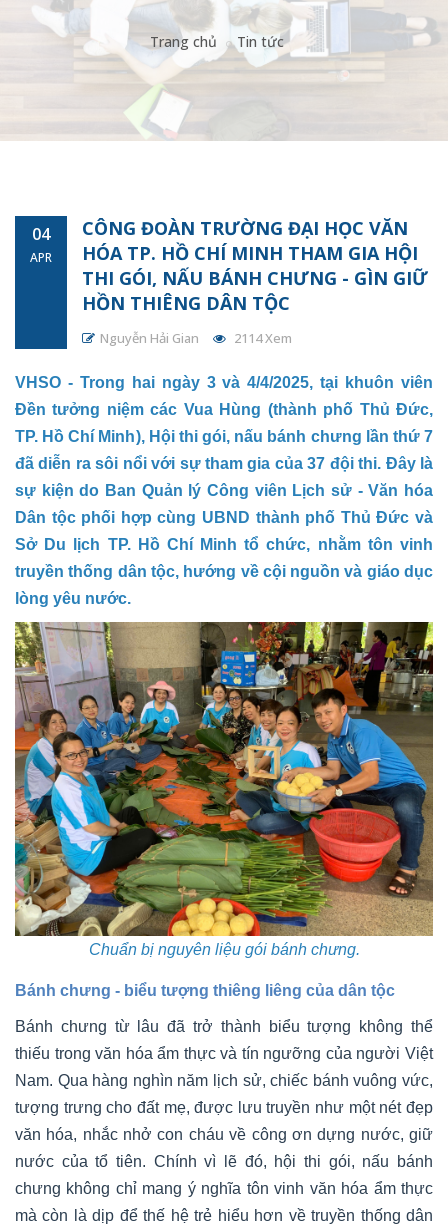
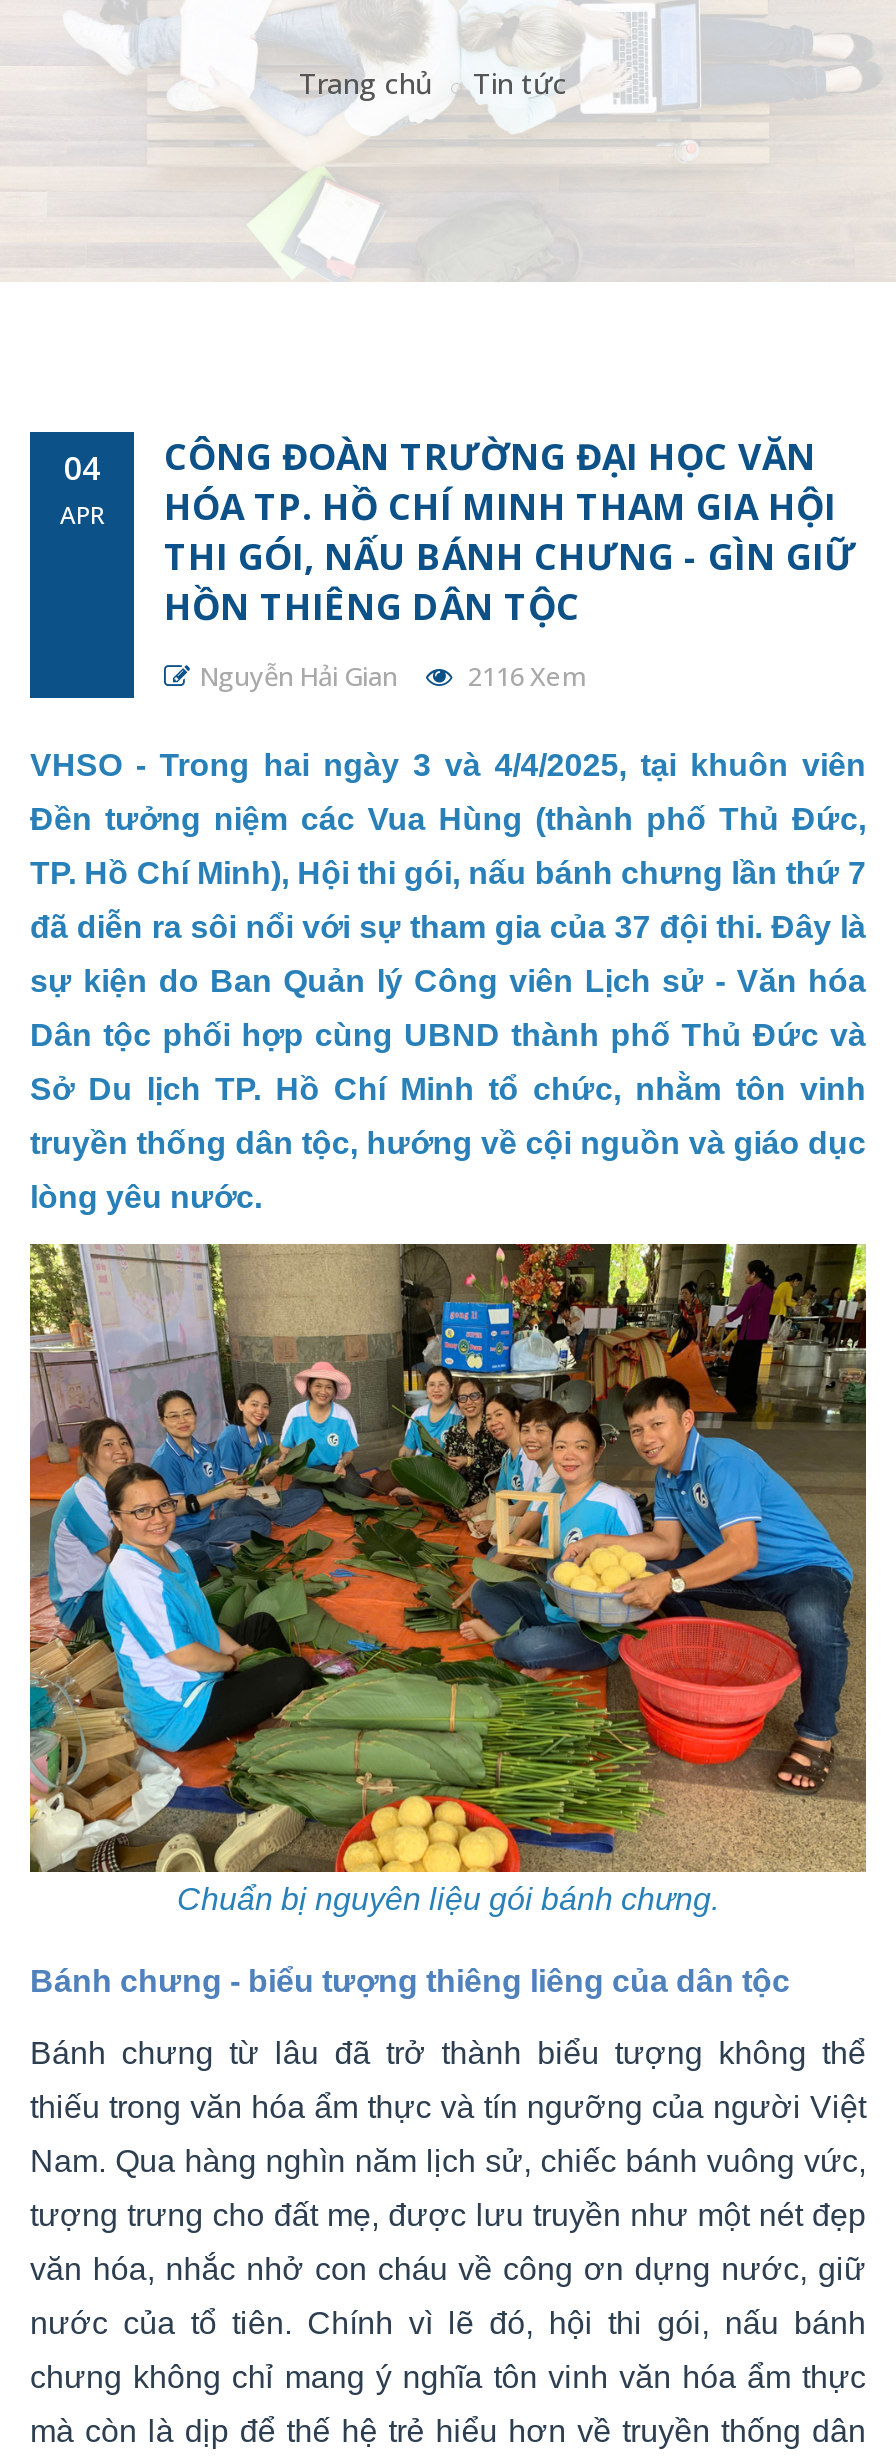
[100,329,292,347] Nguyễn Hải Gian 2114 Xem -> [200,658,584,694] Nguyễn Hải Gian 2116 Xem

